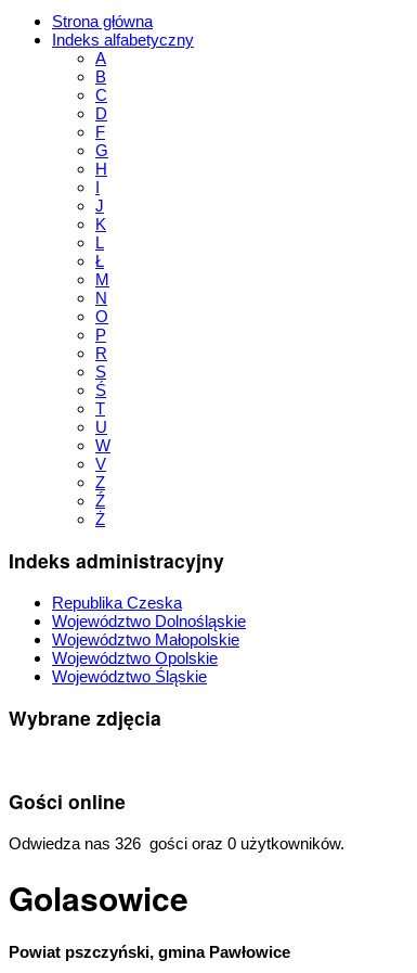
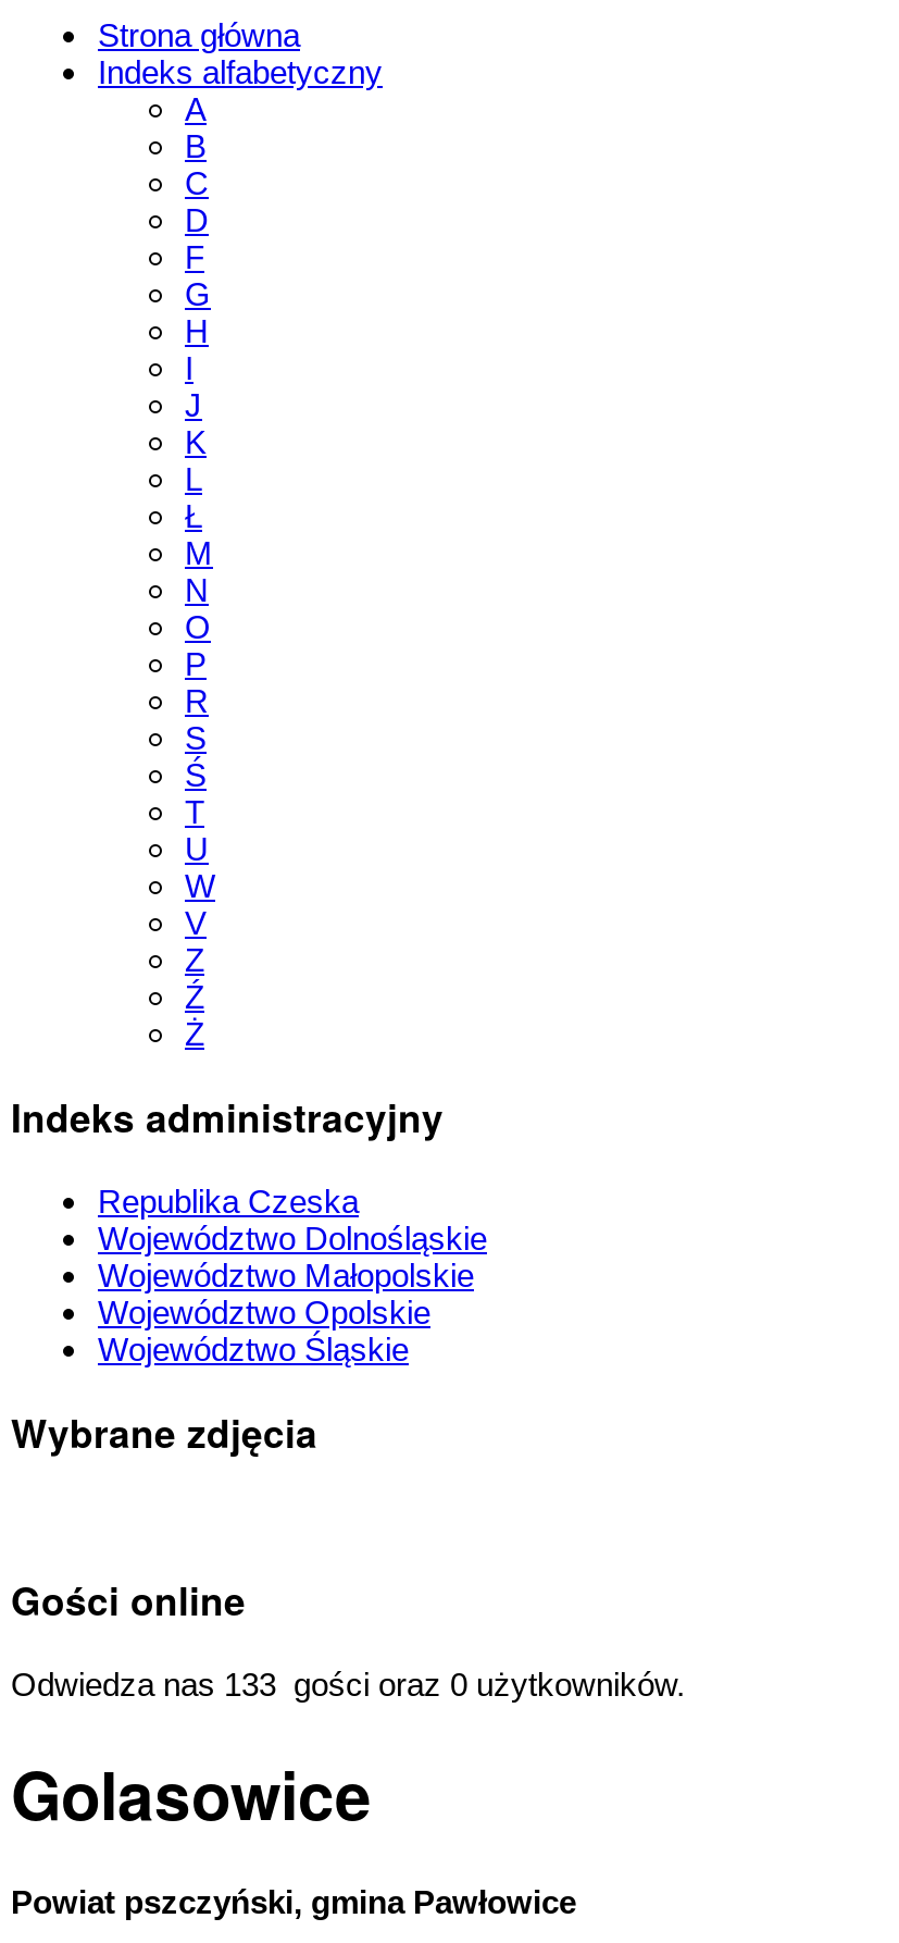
[9,834,344,852] Odwiedza nas 326 gości oraz 0 użytkowników. -> [11,1665,685,1702] Odwiedza nas 133 gości oraz 0 użytkowników.

